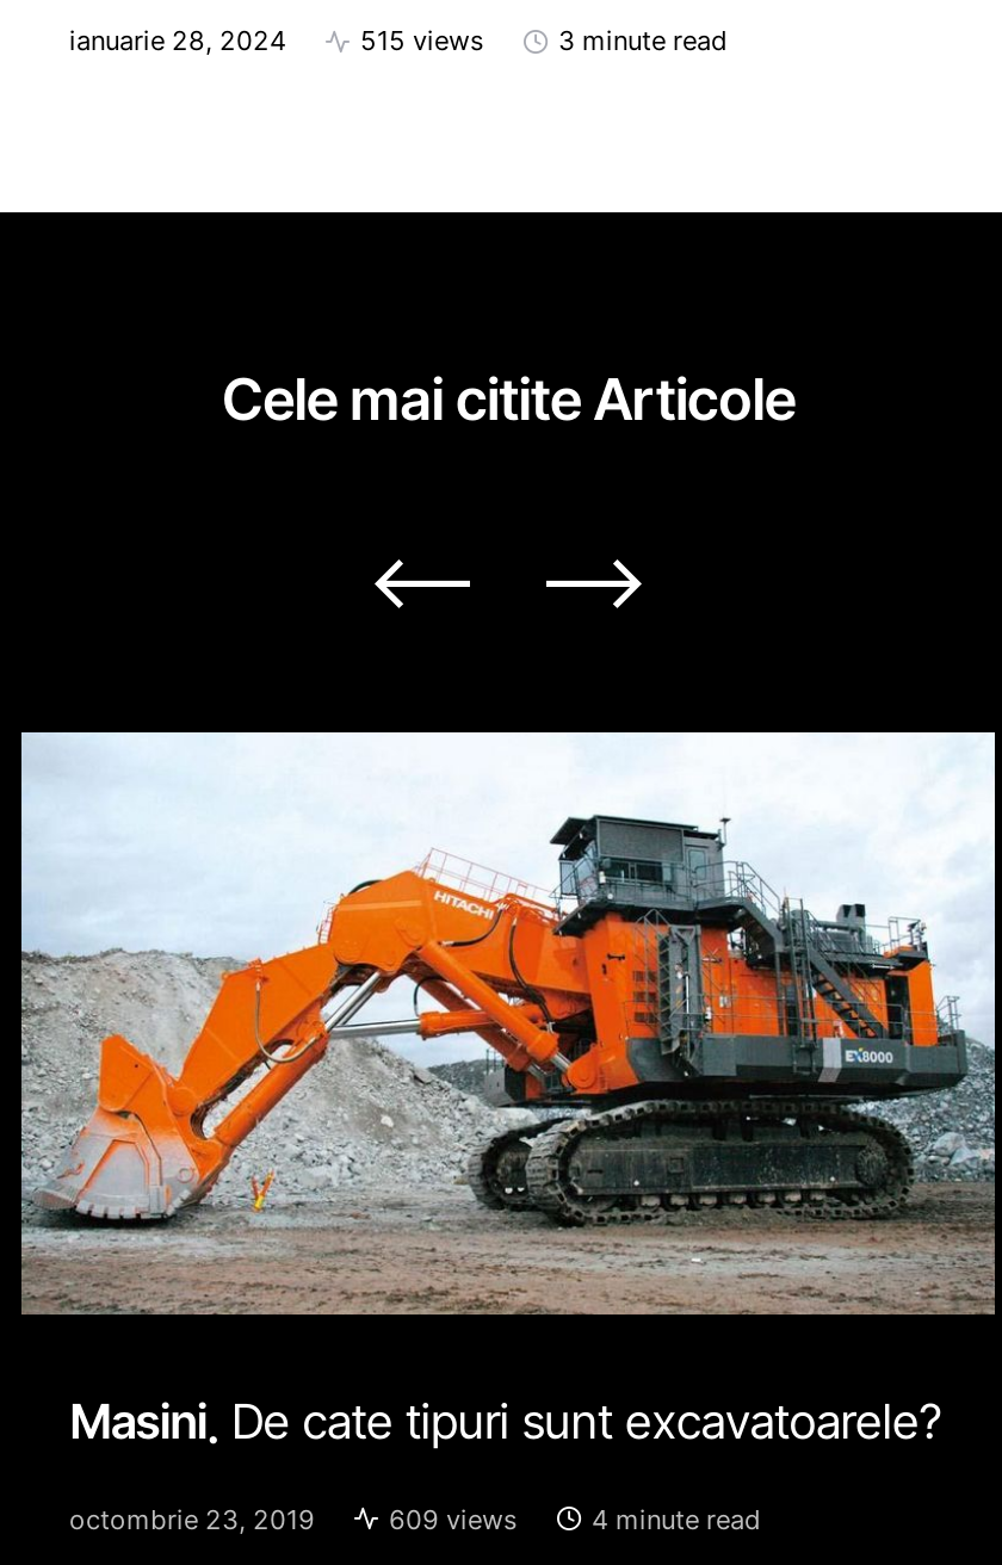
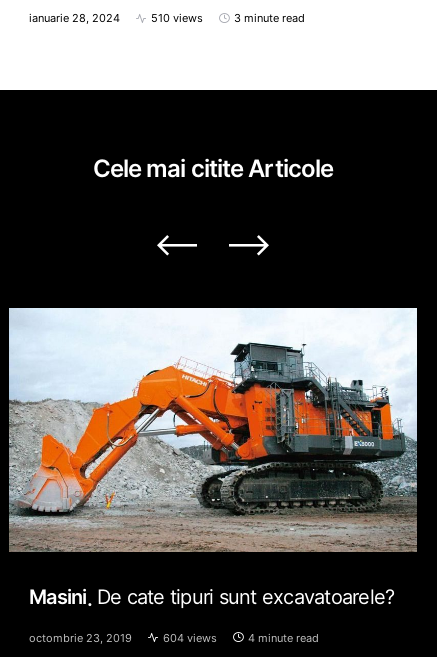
[360,24,484,57] 515 views -> [151,11,203,25] 510 views
[389,1502,518,1535] 609 views -> [163,631,217,645] 604 views

